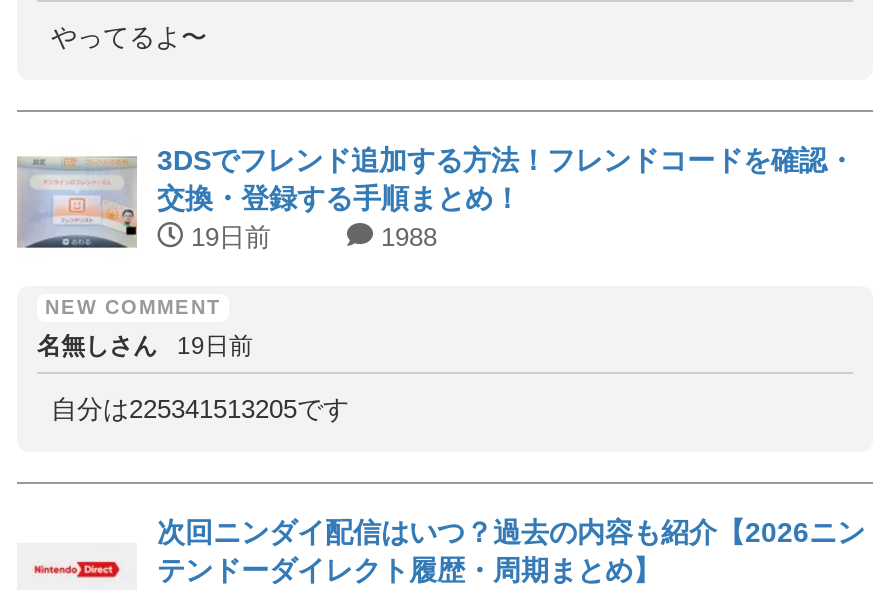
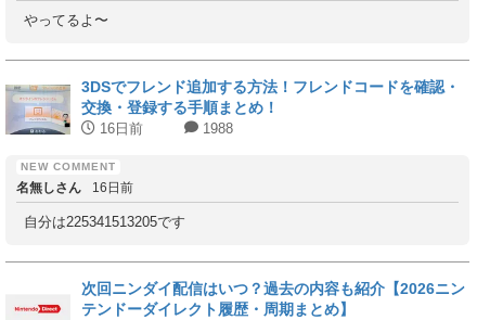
[183,221,271,251] 19日前 -> [95,120,143,136] 16日前
[37,331,253,359] 名無しさん 19日前 -> [16,180,133,195] 名無しさん 16日前

